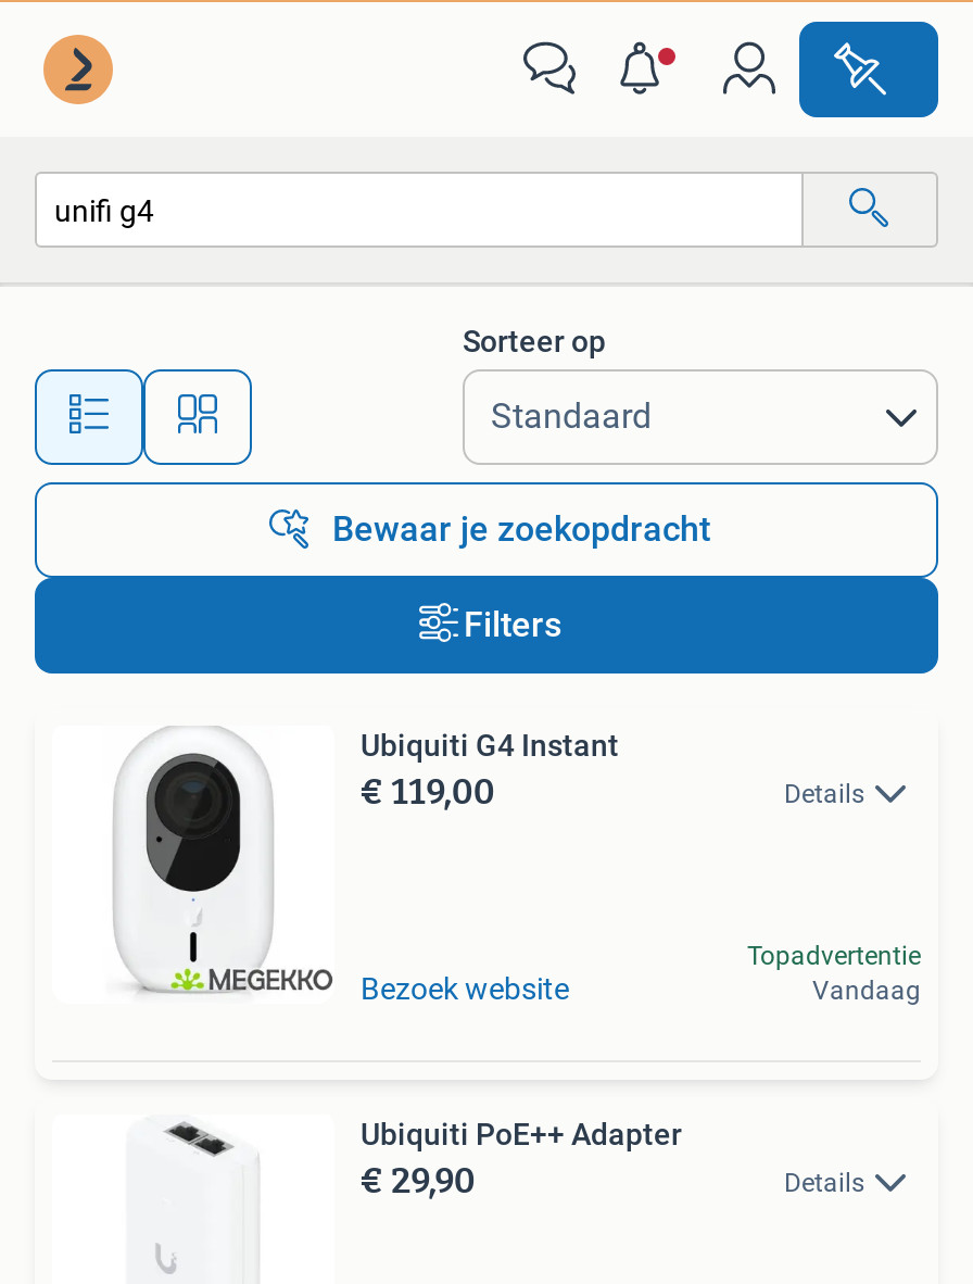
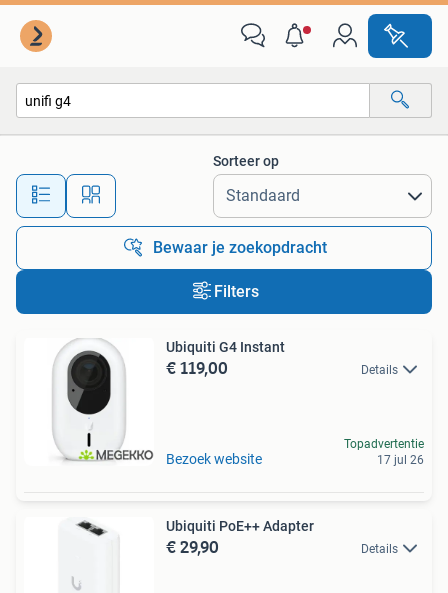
[812,975,921,1006] Vandaag -> [377,453,424,467] 17 jul 26

